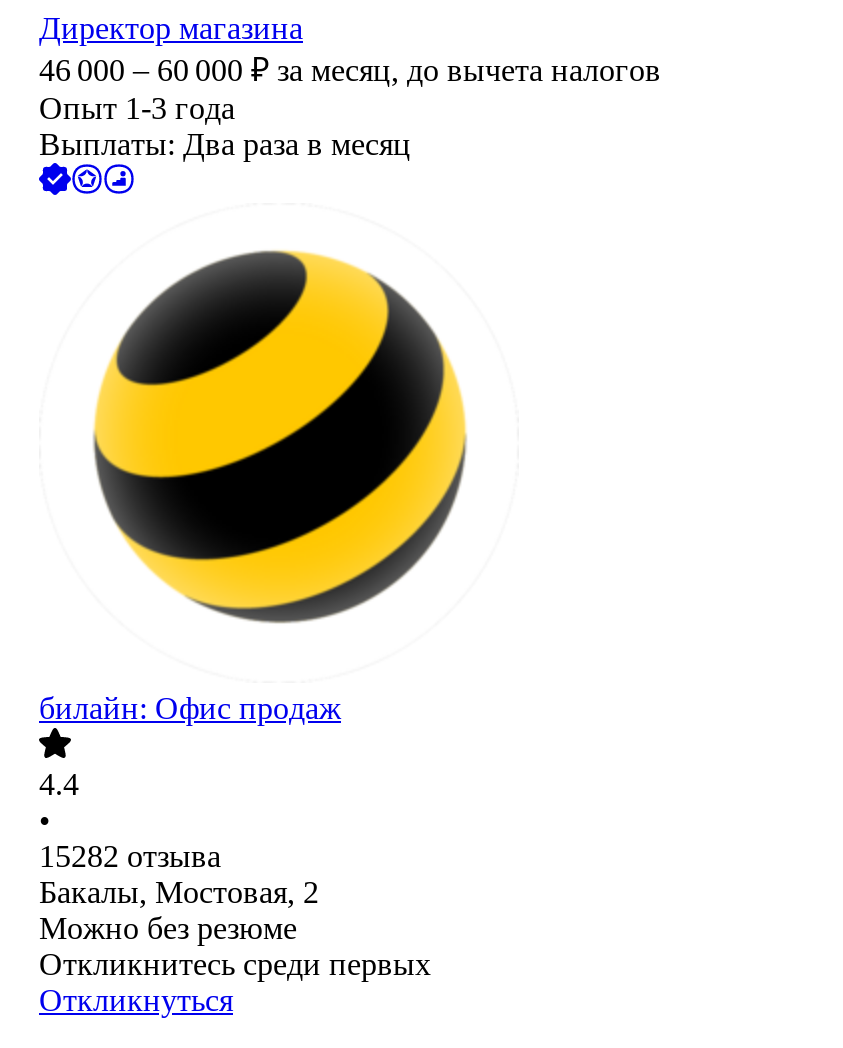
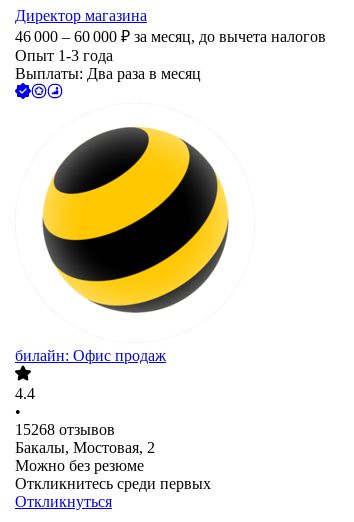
[39,840,221,874] 15282 отзыва -> [15,421,115,438] 15268 отзывов

